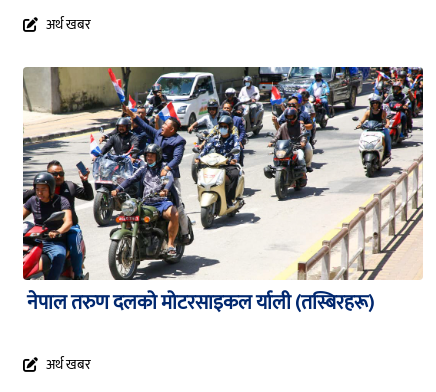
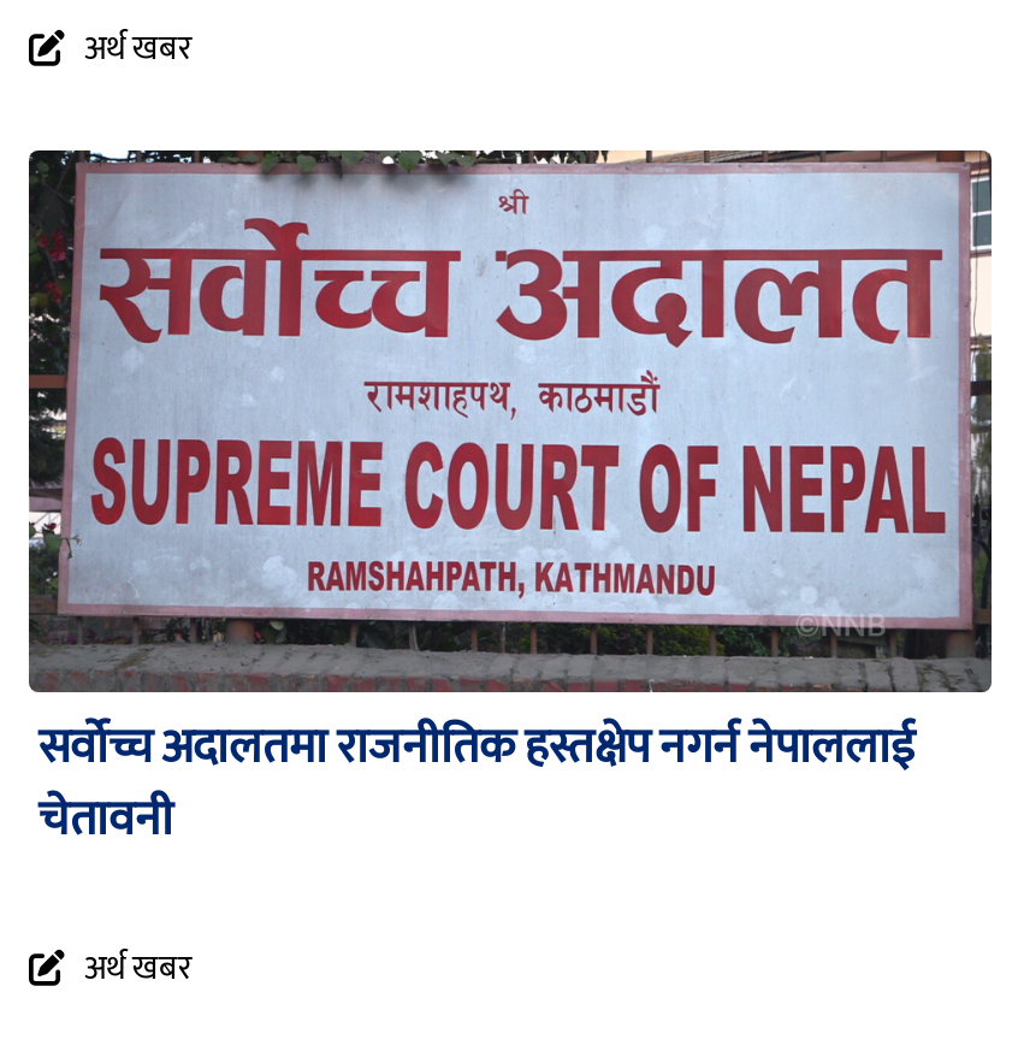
[22,66,424,320] [image] | नेपाल तरुण दलको मोटरसाइकल र्याली (तस्बिरहरू) -> [26,149,994,861] [image] | सर्वोच्च अदालतमा राजनीतिक हस्तक्षेप नगर्न नेपाललाई | चेतावनी

